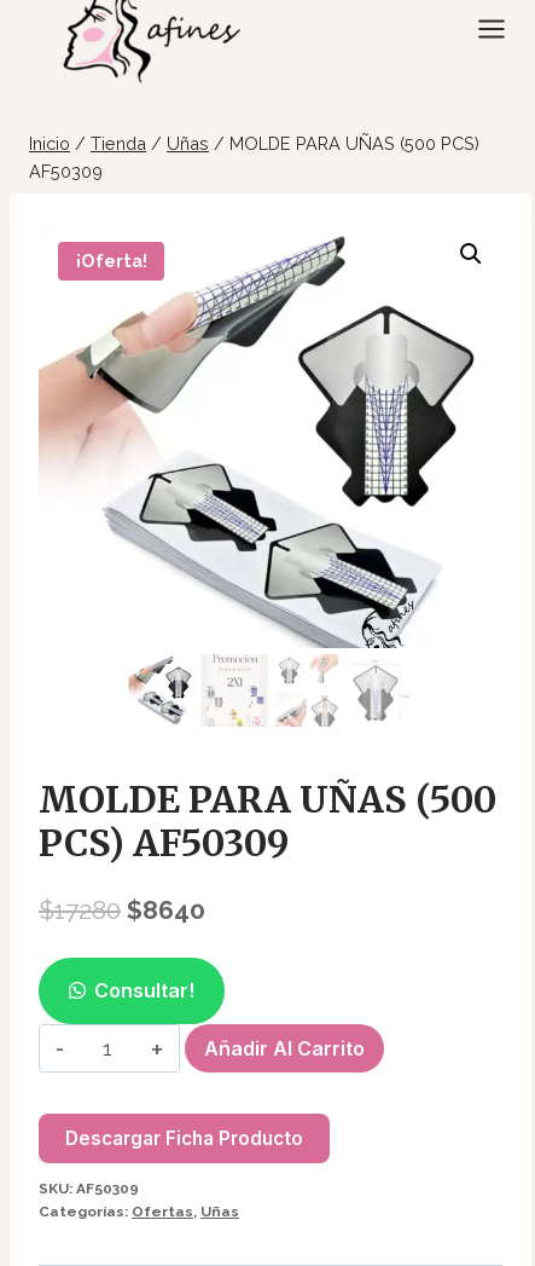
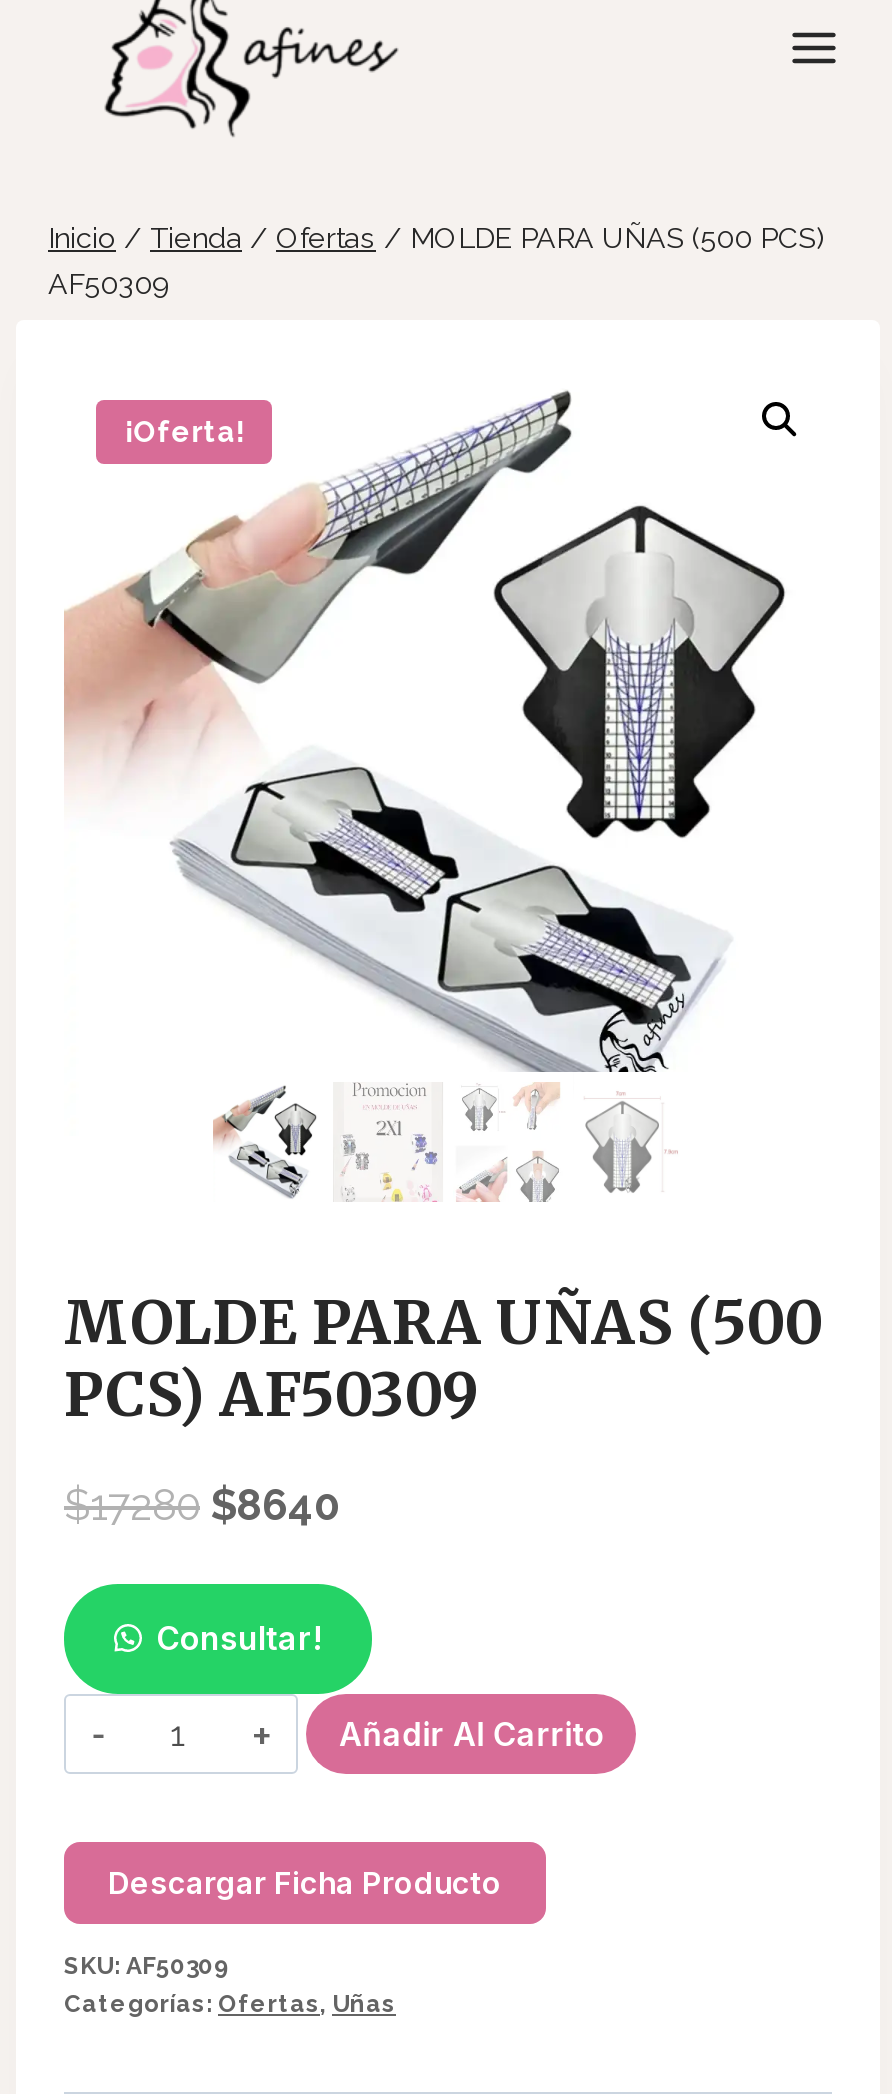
[29,133,479,154] Inicio / Tienda / Uñas / MOLDE PARA UÑAS (500 PCS) -> [48,220,824,254] Inicio / Tienda / Ofertas / MOLDE PARA UÑAS (500 PCS)

